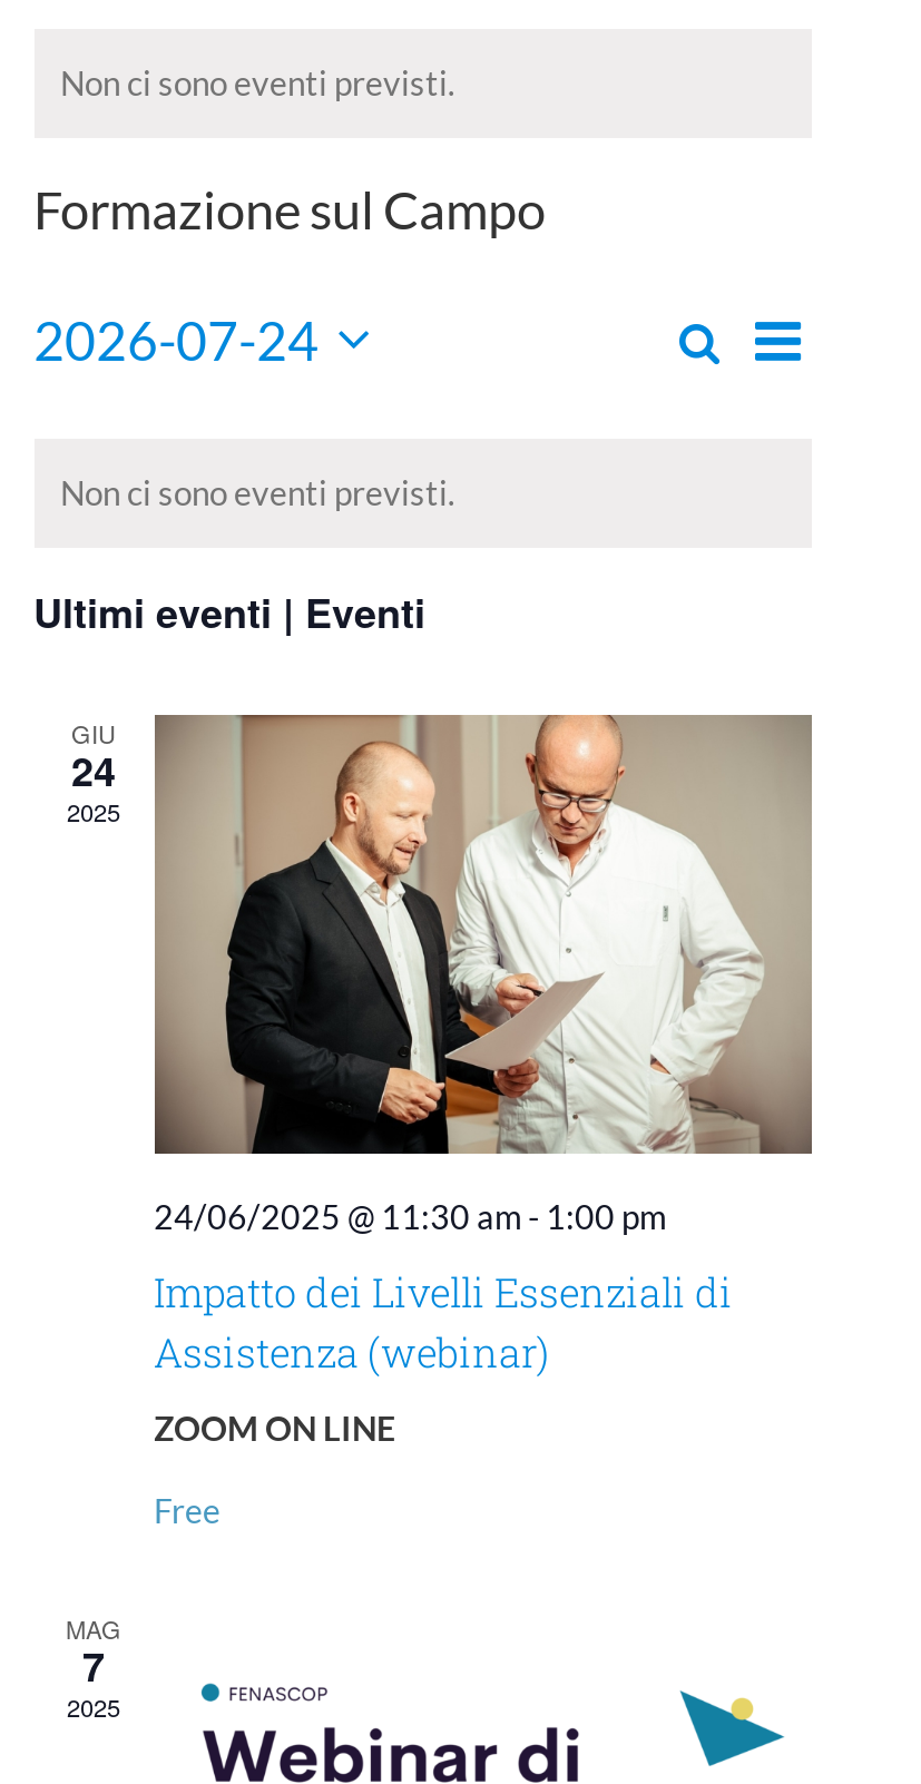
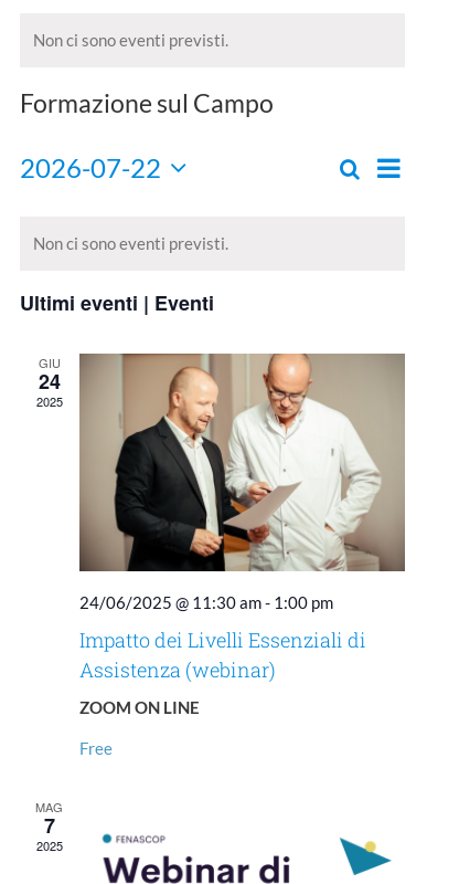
[33,307,319,372] 2026-07-24 -> [19,151,161,183] 2026-07-22

